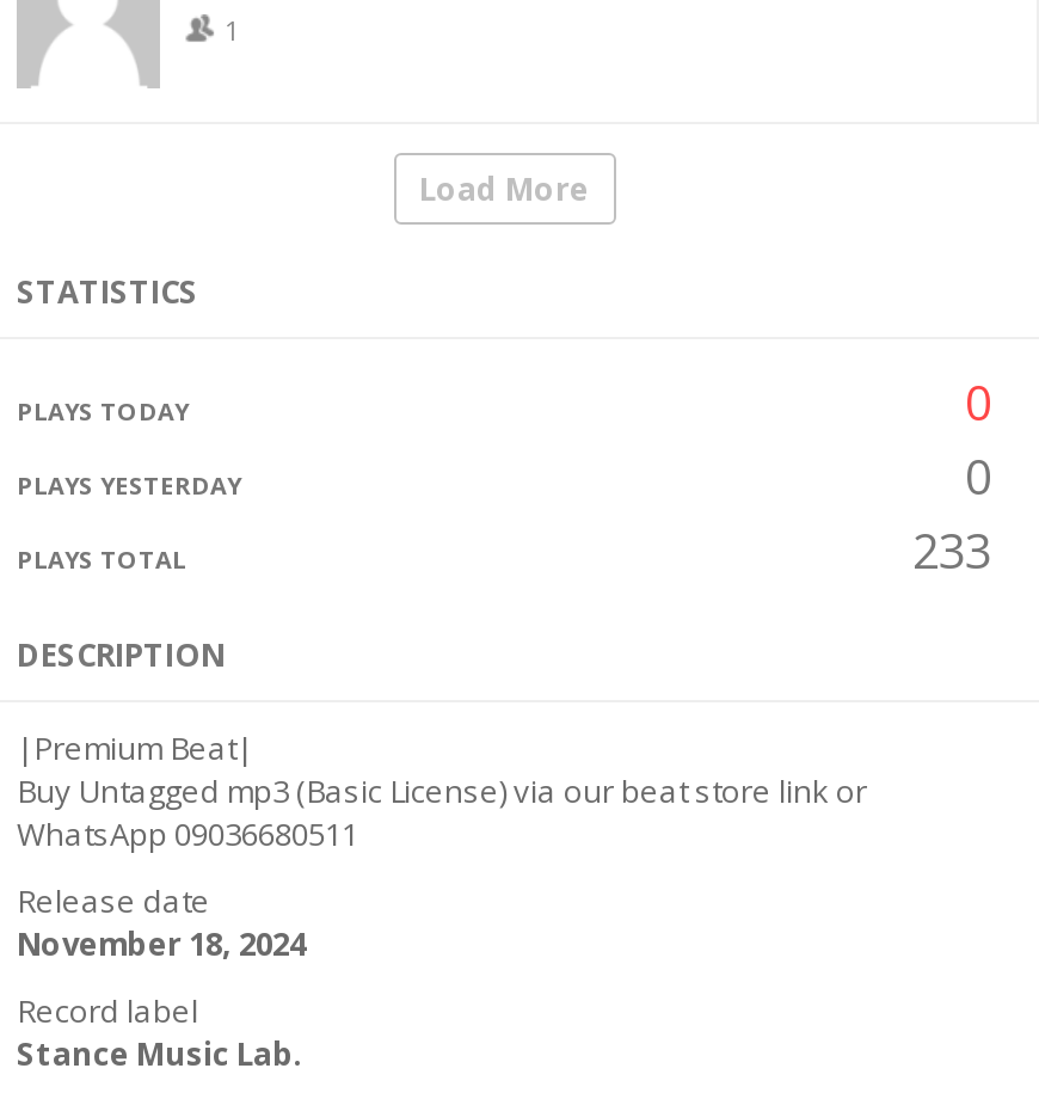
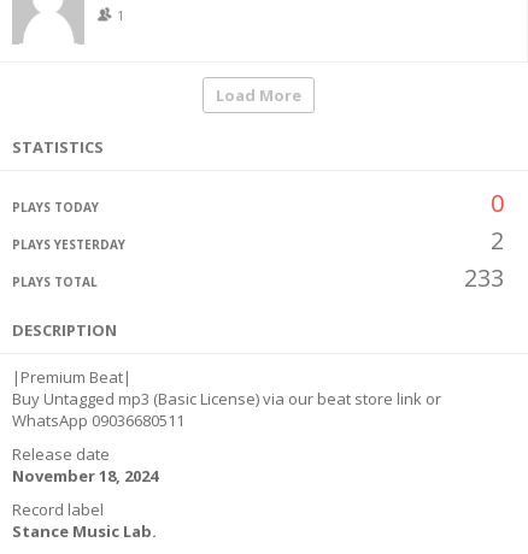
[965,444,991,509] 0 -> [491,224,504,257] 2

